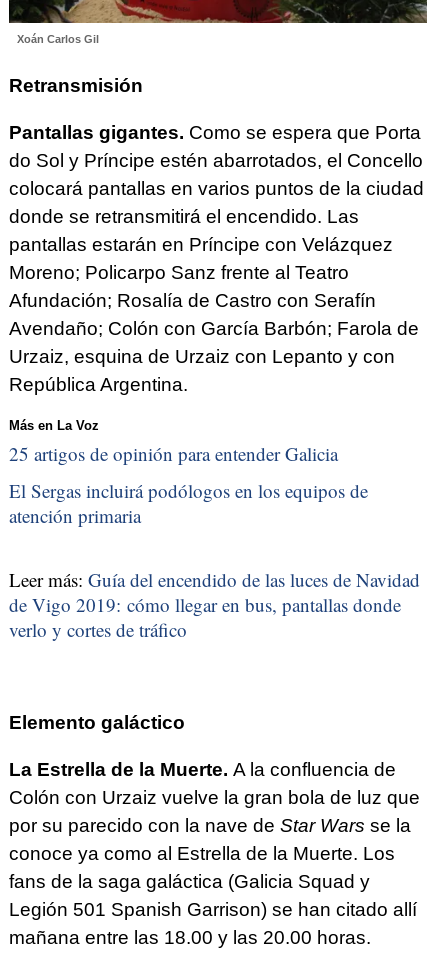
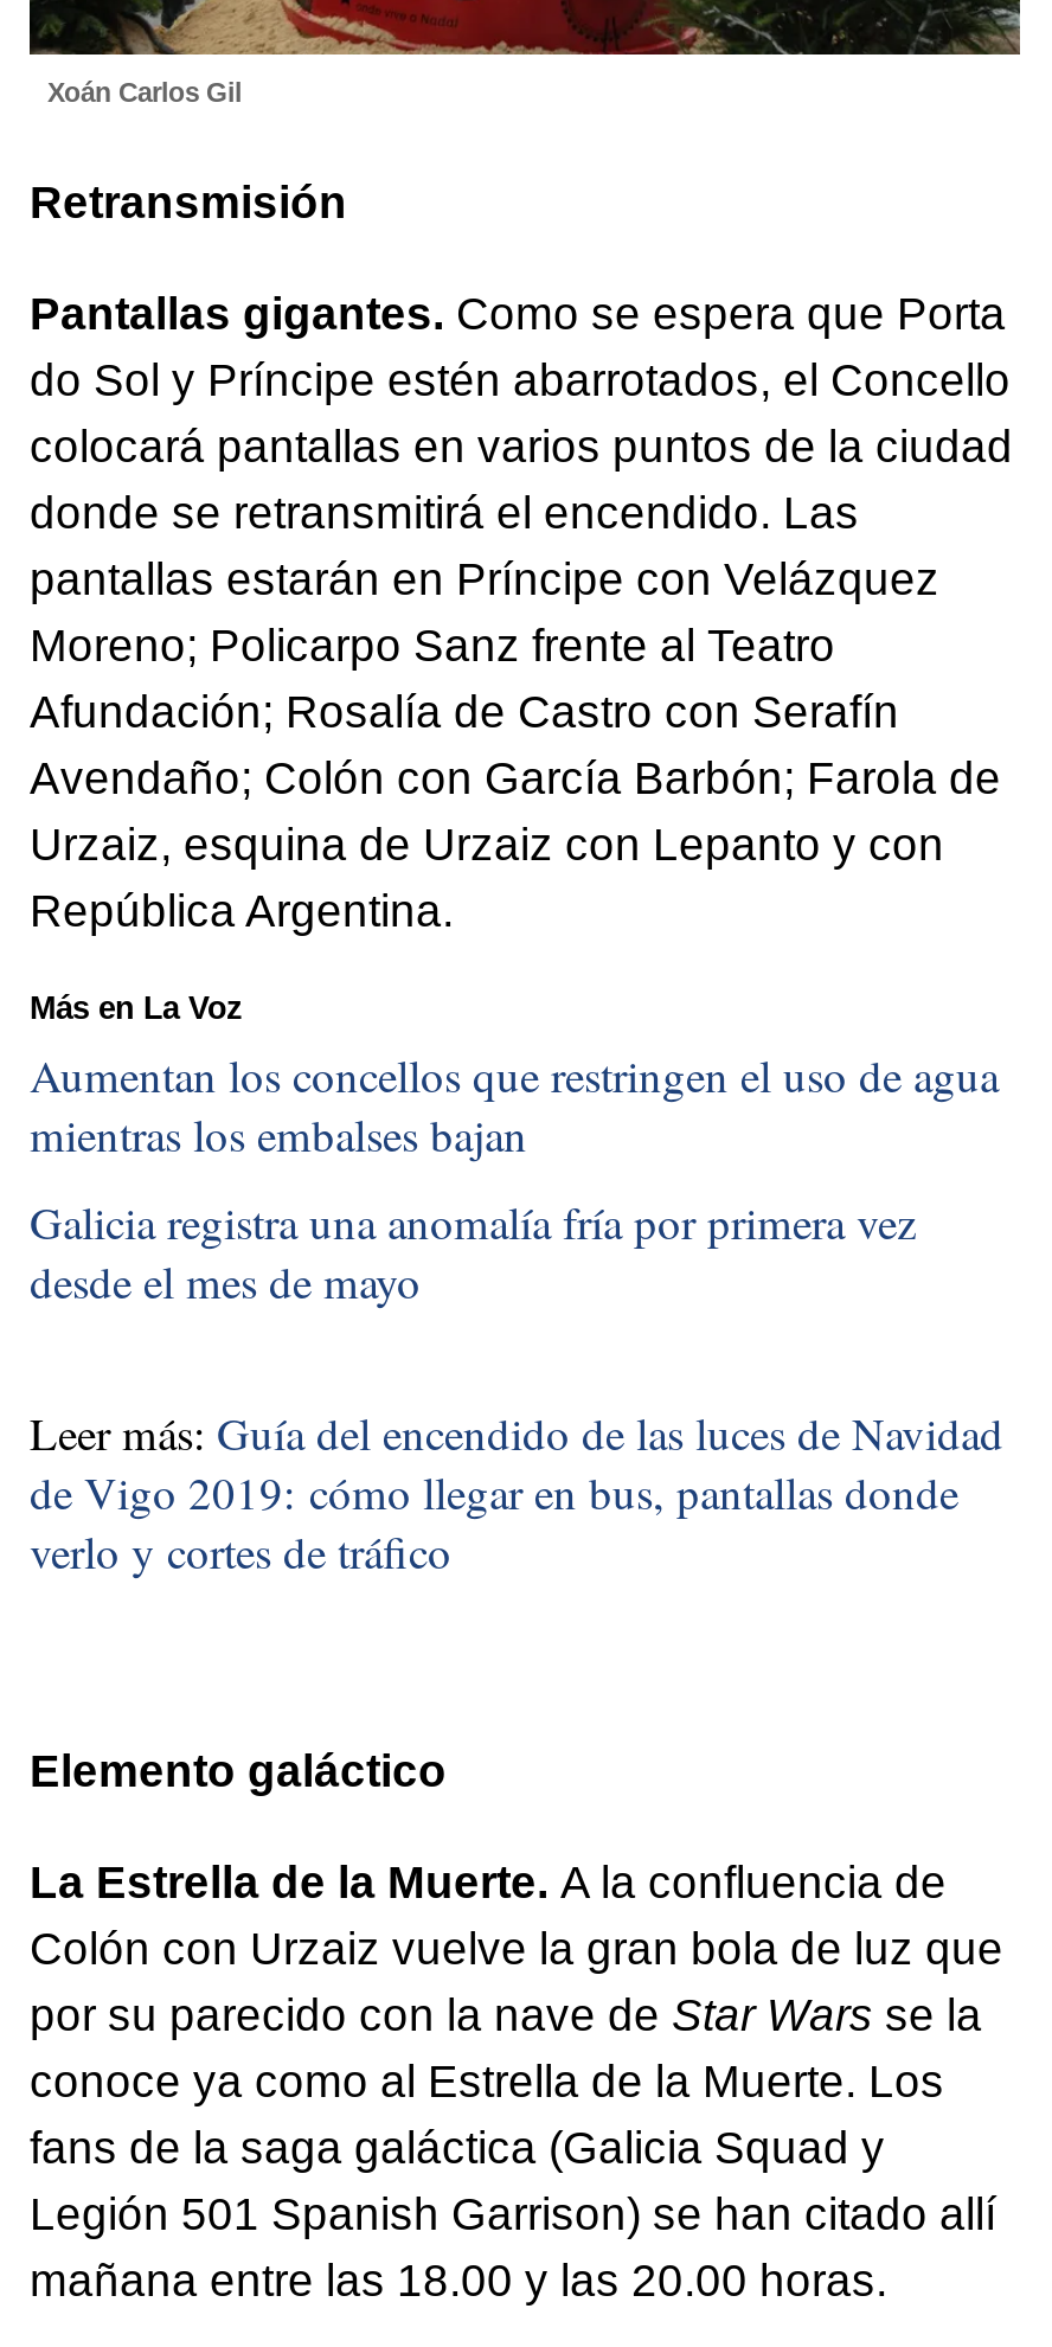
[9,440,338,465] 25 artigos de opinión para entender Galicia -> [30,1044,999,1162] Aumentan los concellos que restringen el uso de agua | mientras los embalses bajan
[9,478,368,528] El Sergas incluirá podólogos en los equipos de | atención primaria -> [30,1192,916,1310] Galicia registra una anomalía fría por primera vez | desde el mes de mayo

